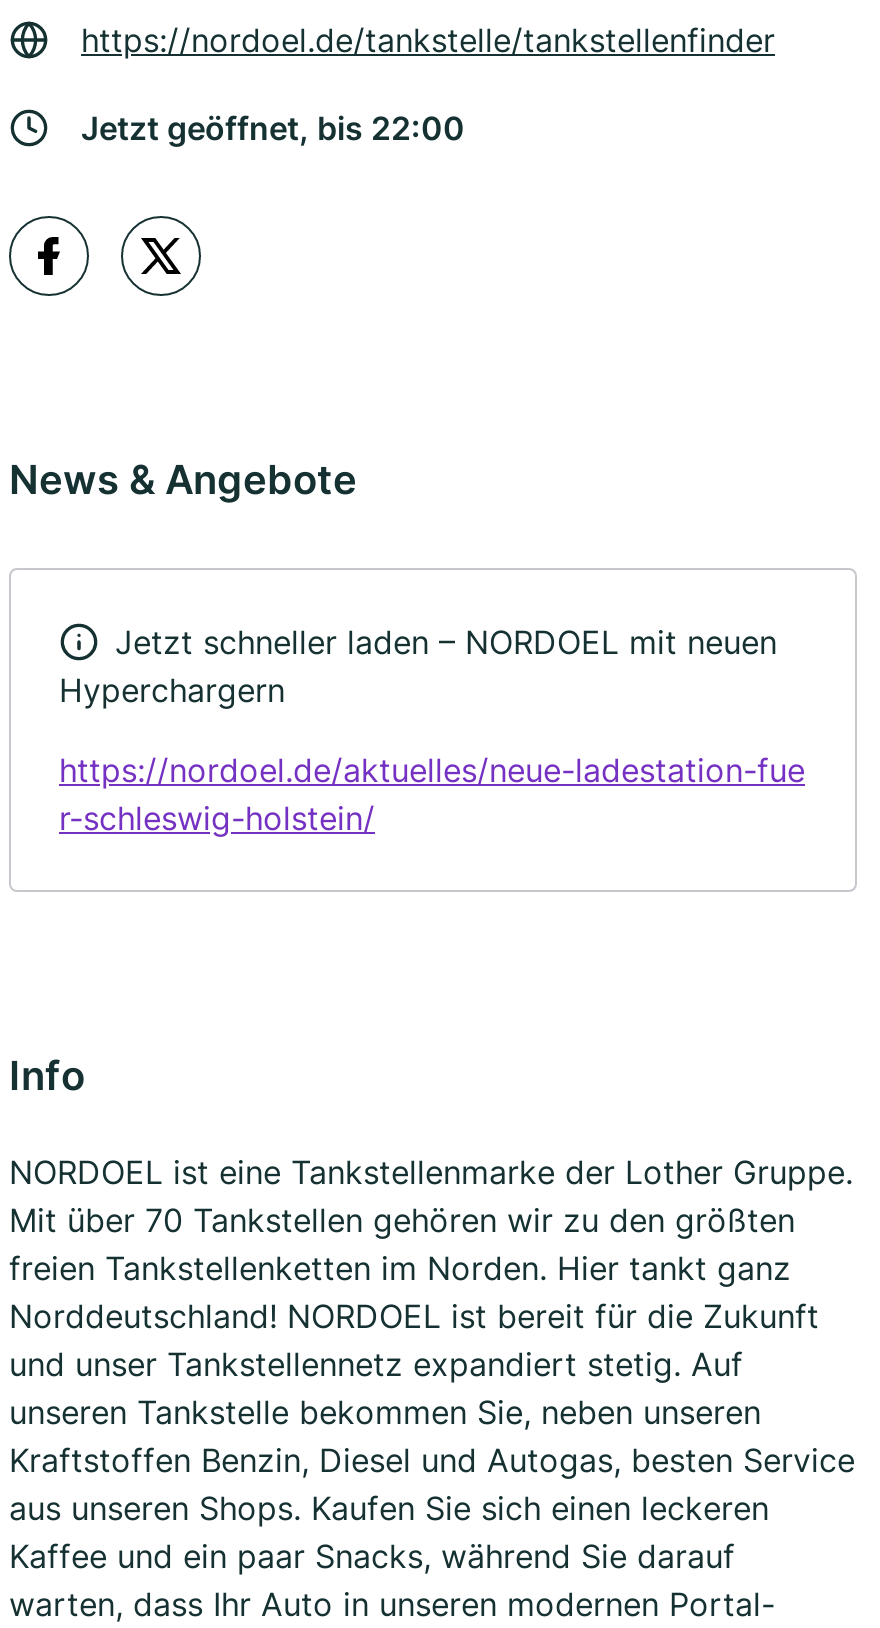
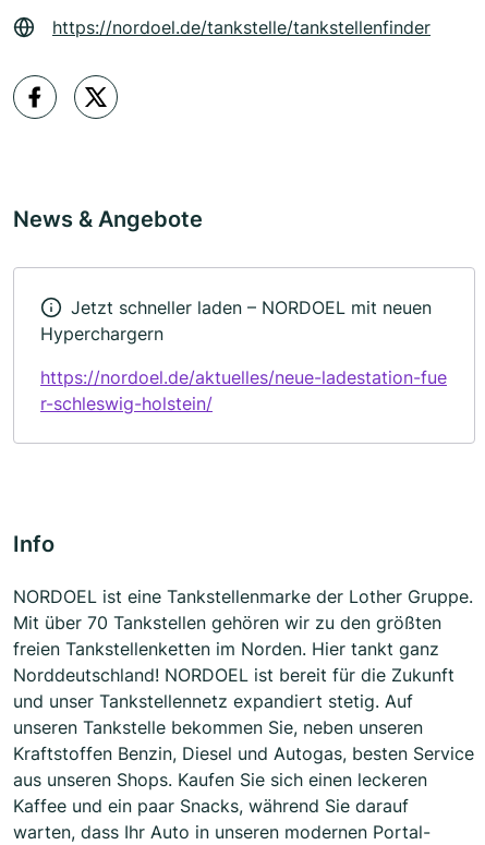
[81,108,465,148] Jetzt geöffnet, bis 22:00 -> none

